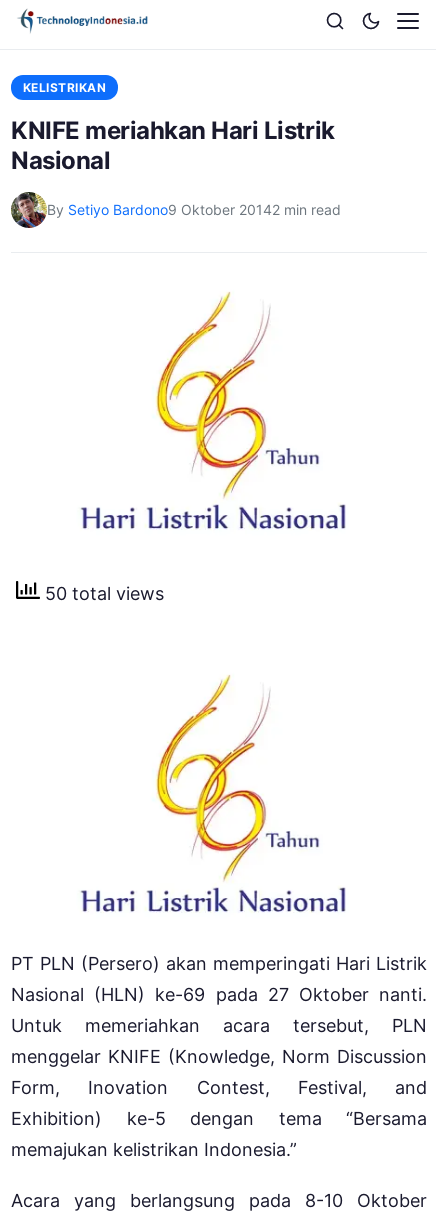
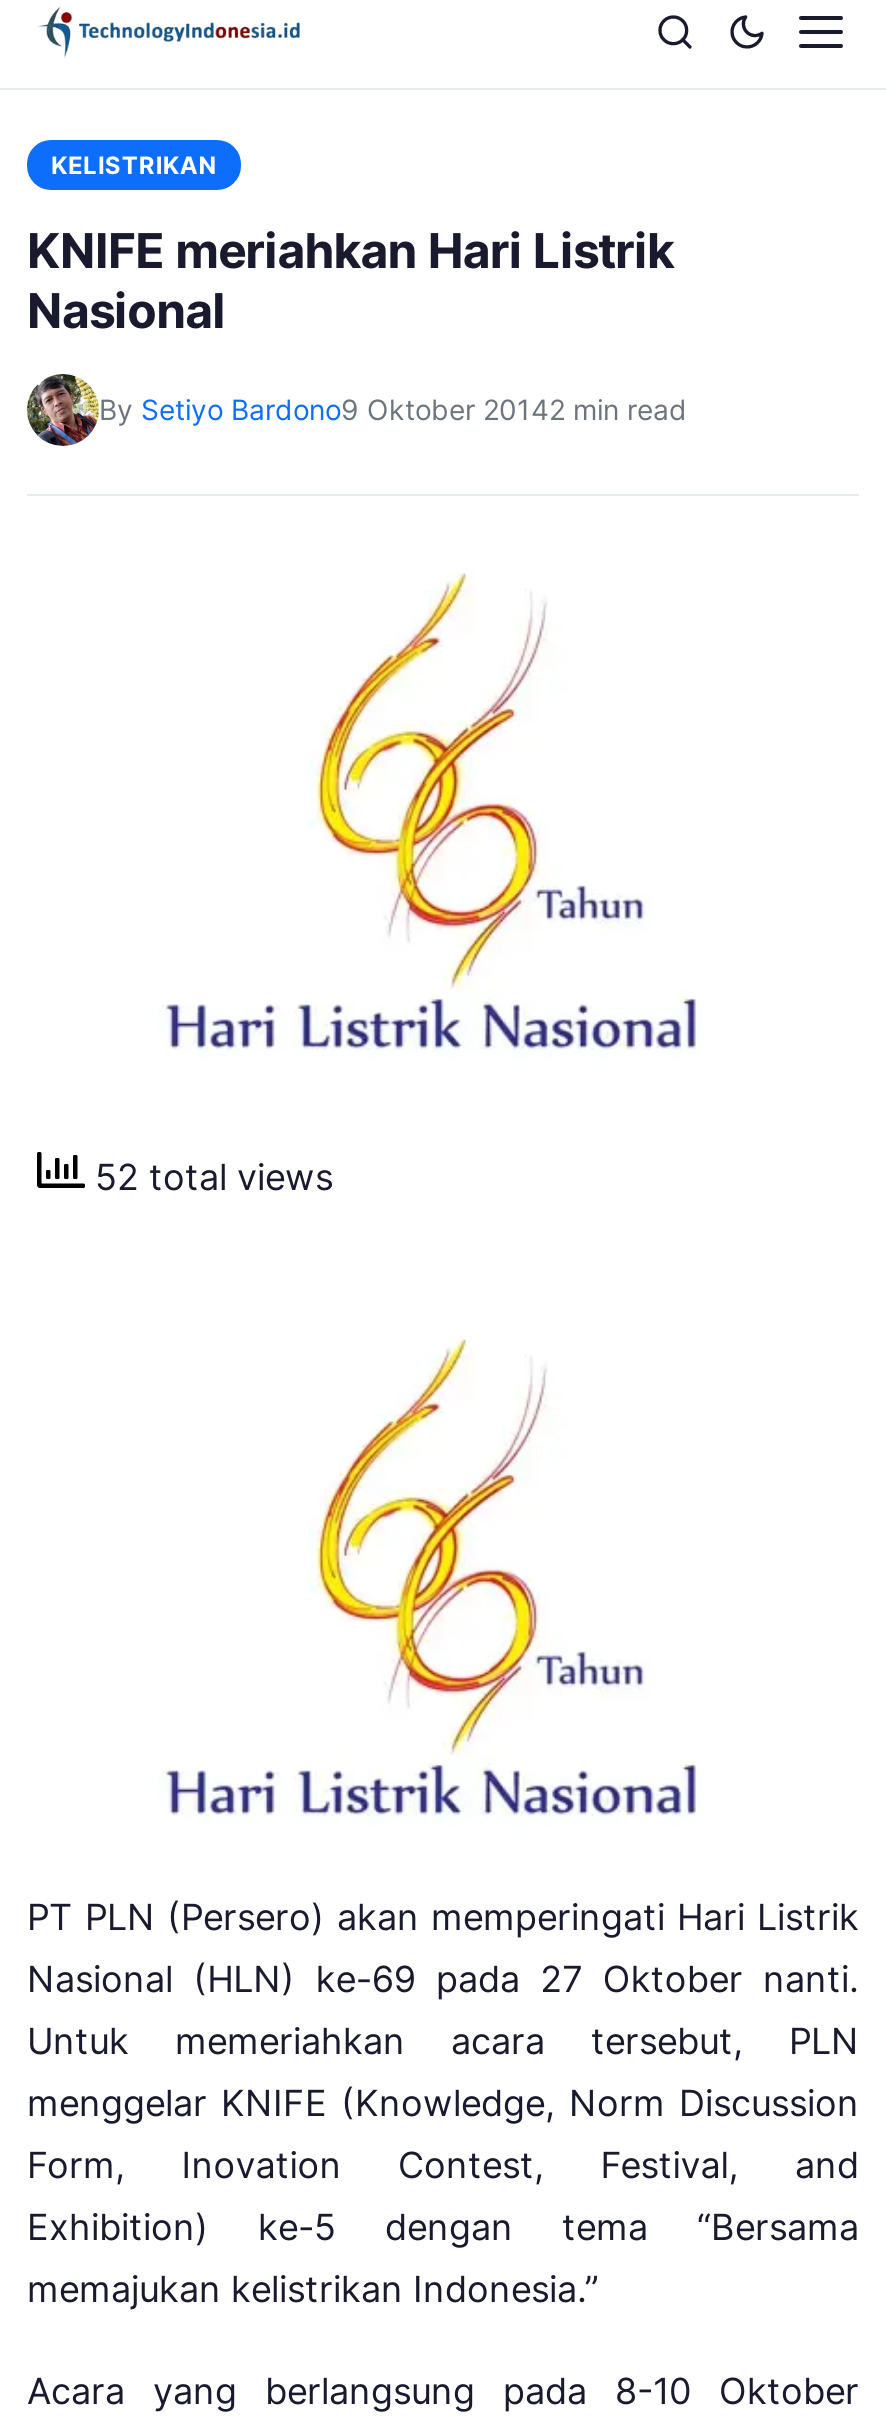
[40,583,164,604] 50 total views -> [85,1155,333,1197] 52 total views

